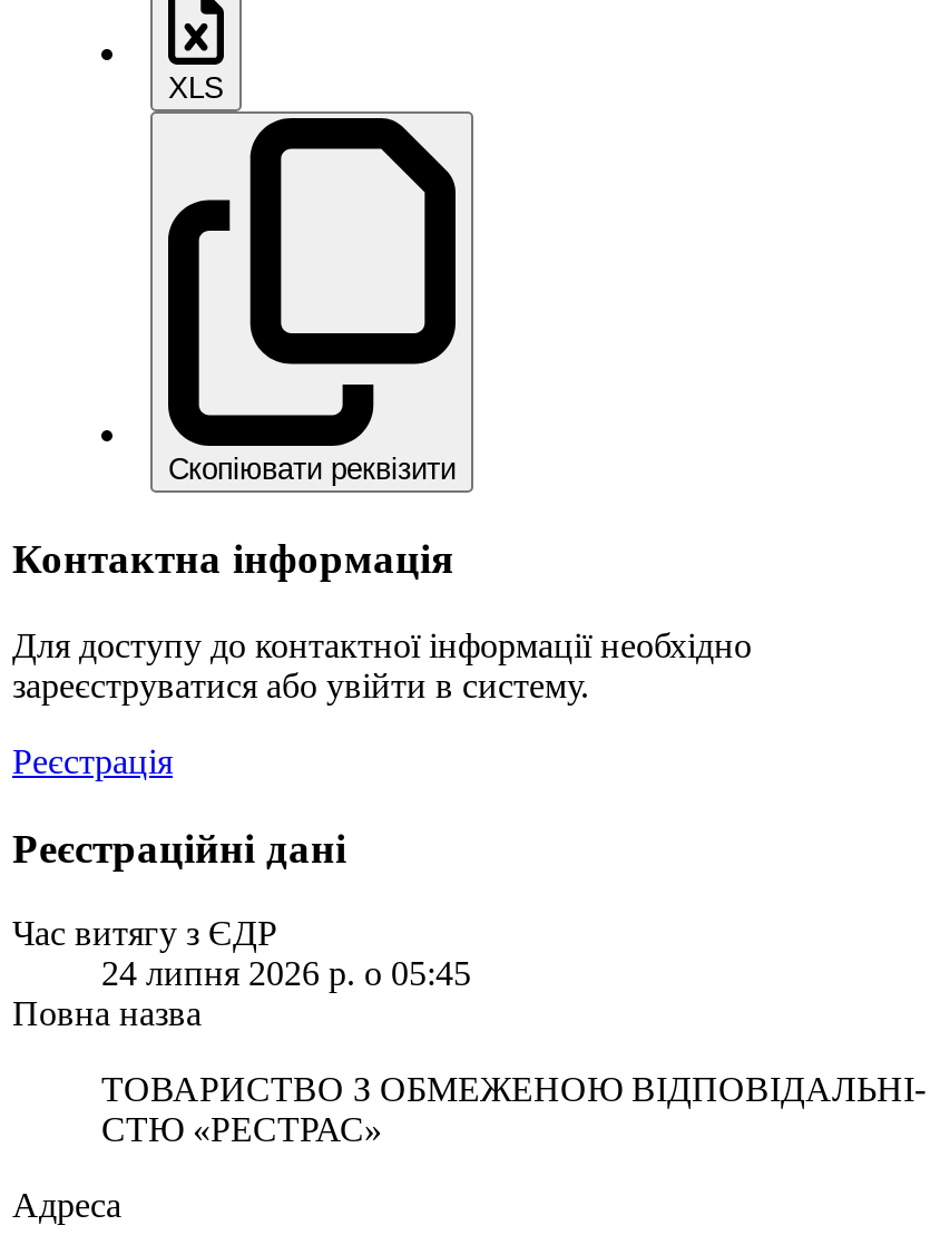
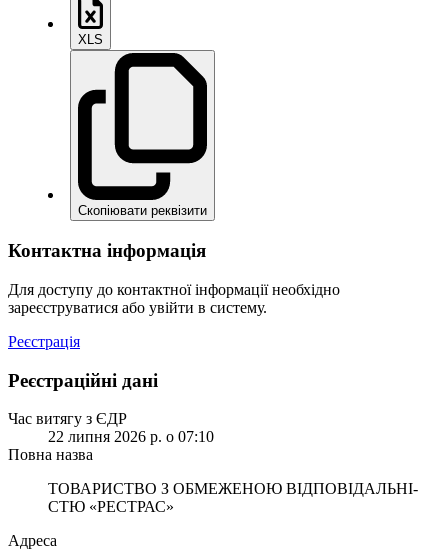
[101,955,471,993] 24 липня 2026 р. о 05:45 -> [48,428,214,445] 22 липня 2026 р. о 07:10

